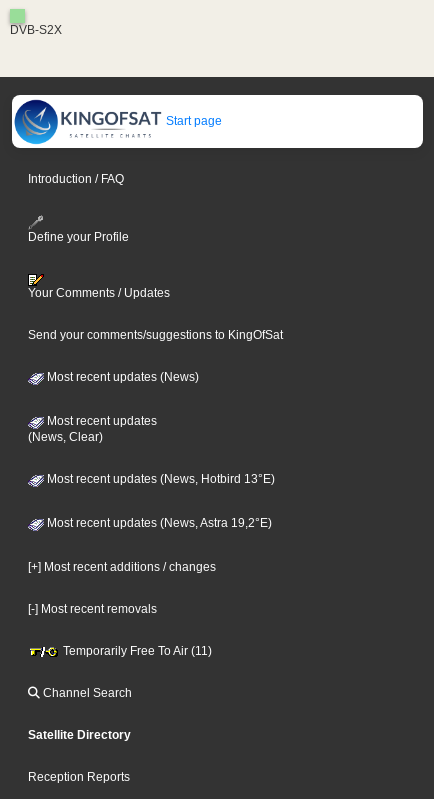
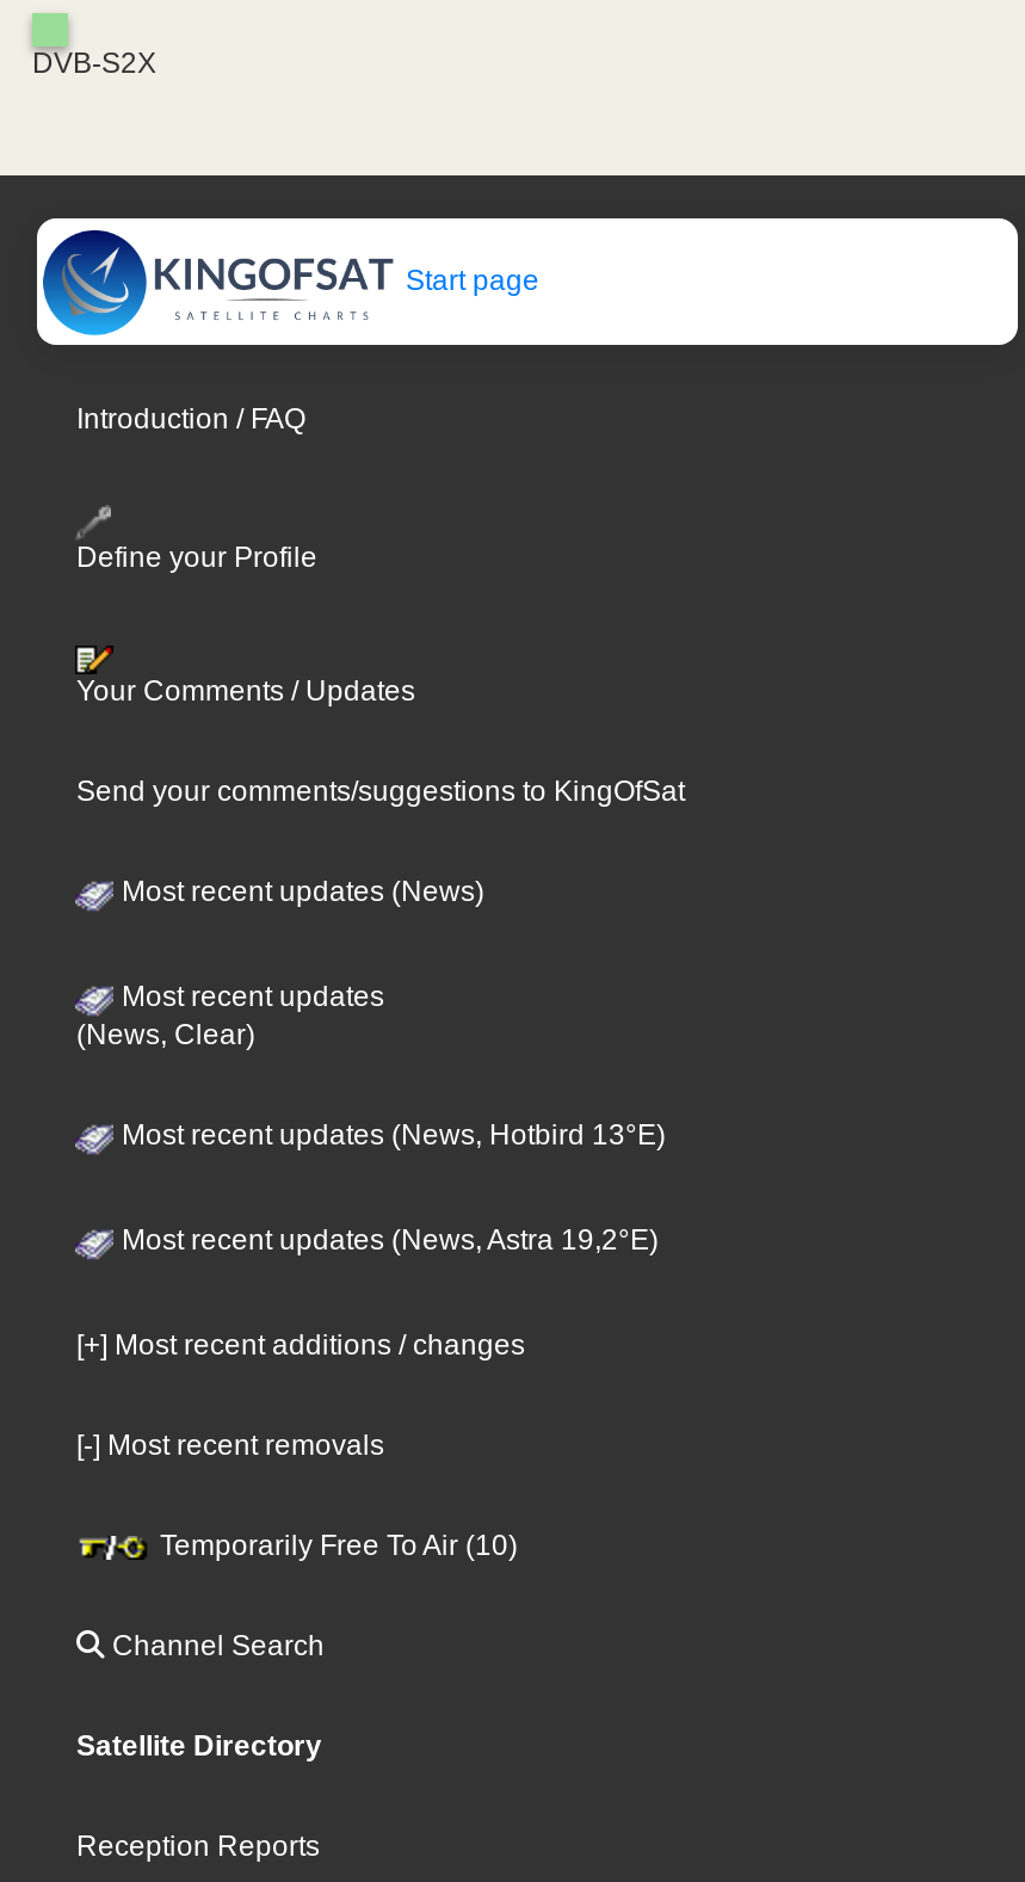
[60,644,212,658] Temporarily Free To Air (11) -> [152,1528,518,1561] Temporarily Free To Air (10)

